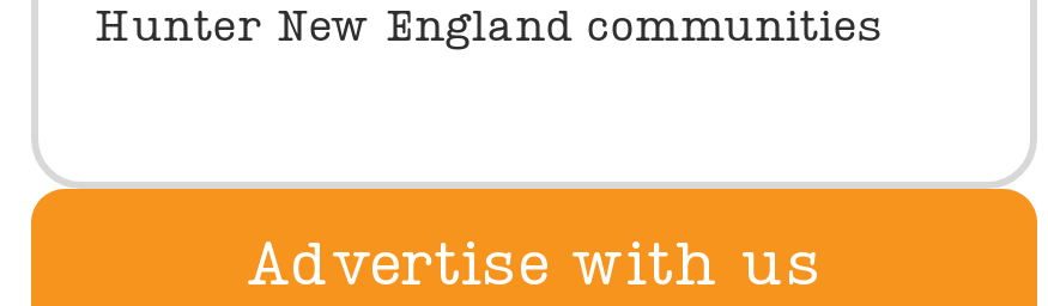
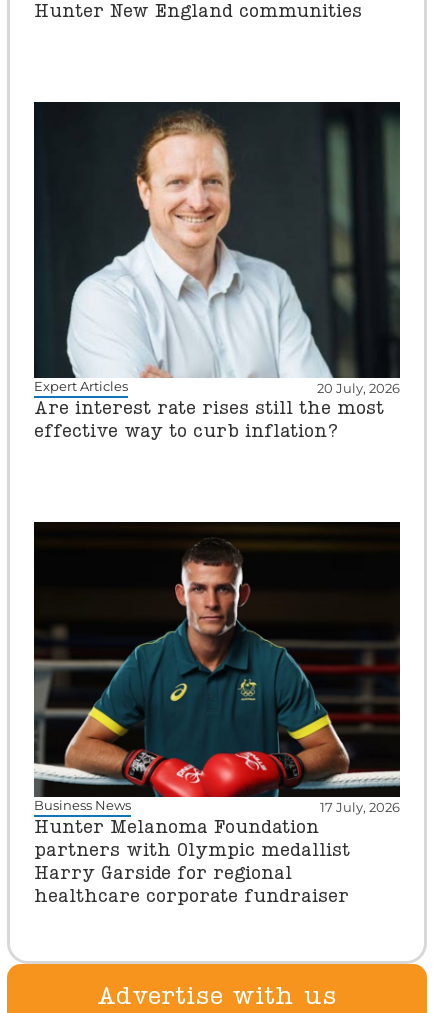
none -> [33,101,401,441] [image] | Expert Articles | 20 July, 2026 | Are interest rate rises still the most | effective way to curb inflation?
none -> [33,521,401,906] [image] | Business News | 17 July, 2026 | Hunter Melanoma Foundation | partners with Olympic medallist | Harry Garside for regional | healthcare corporate fundraiser

